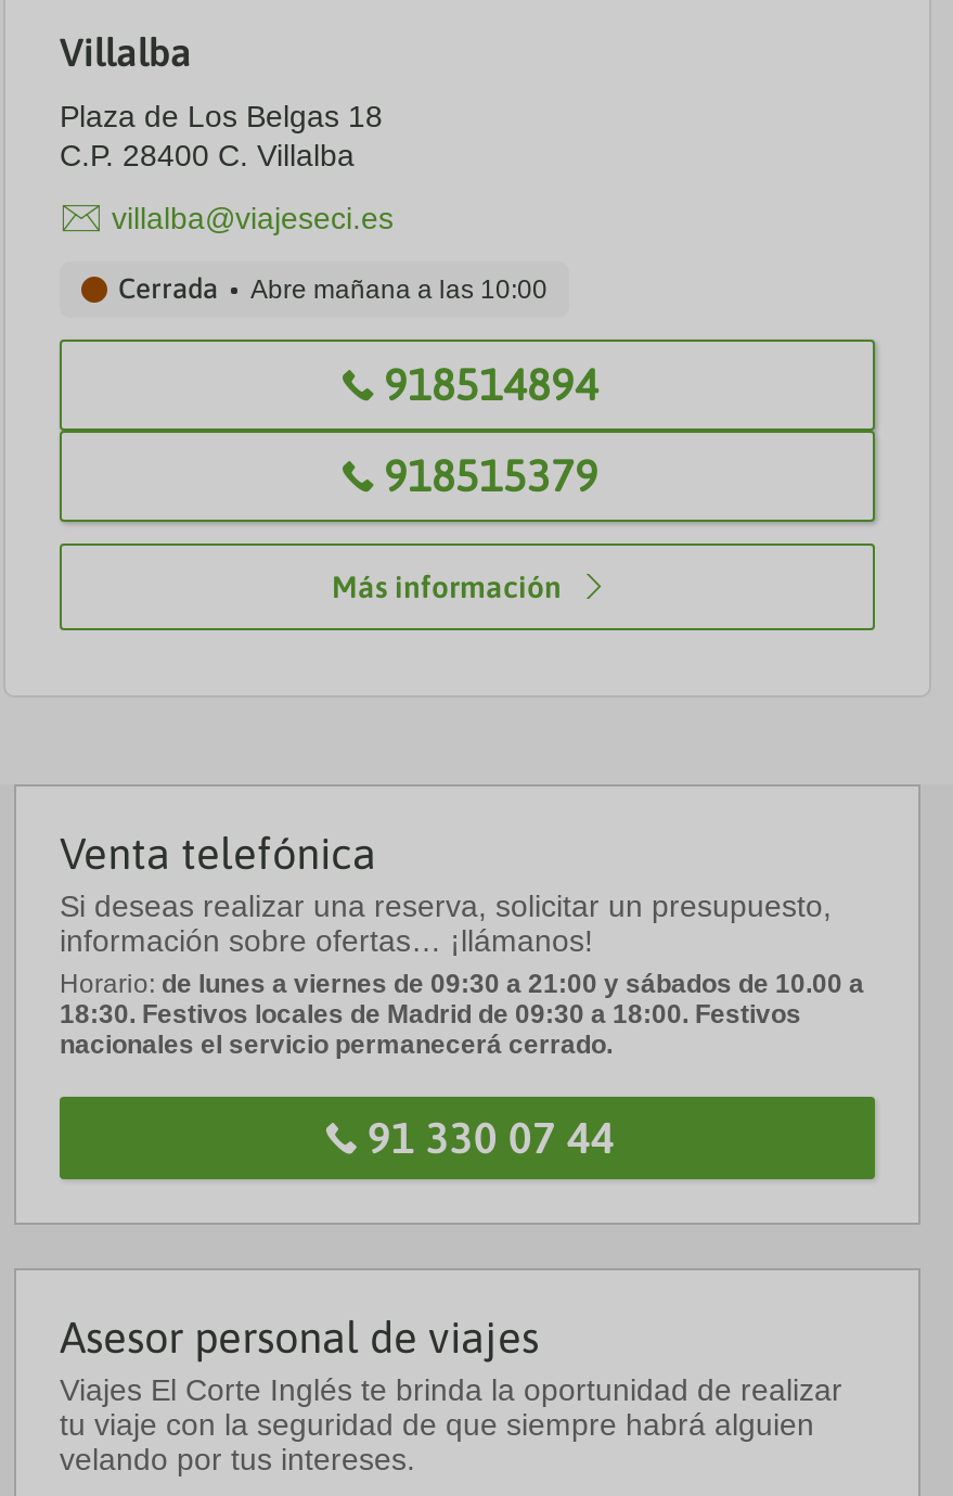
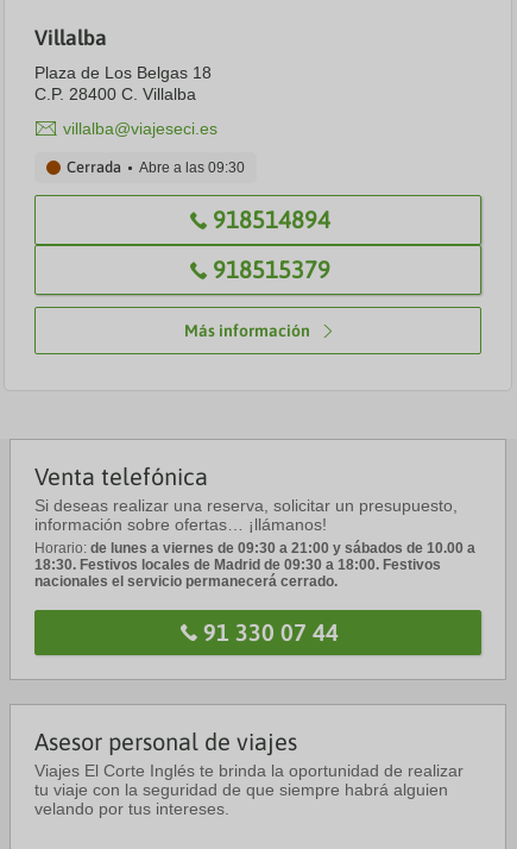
[250,274,548,305] Abre mañana a las 10:00 -> [139,159,245,176] Abre a las 09:30

